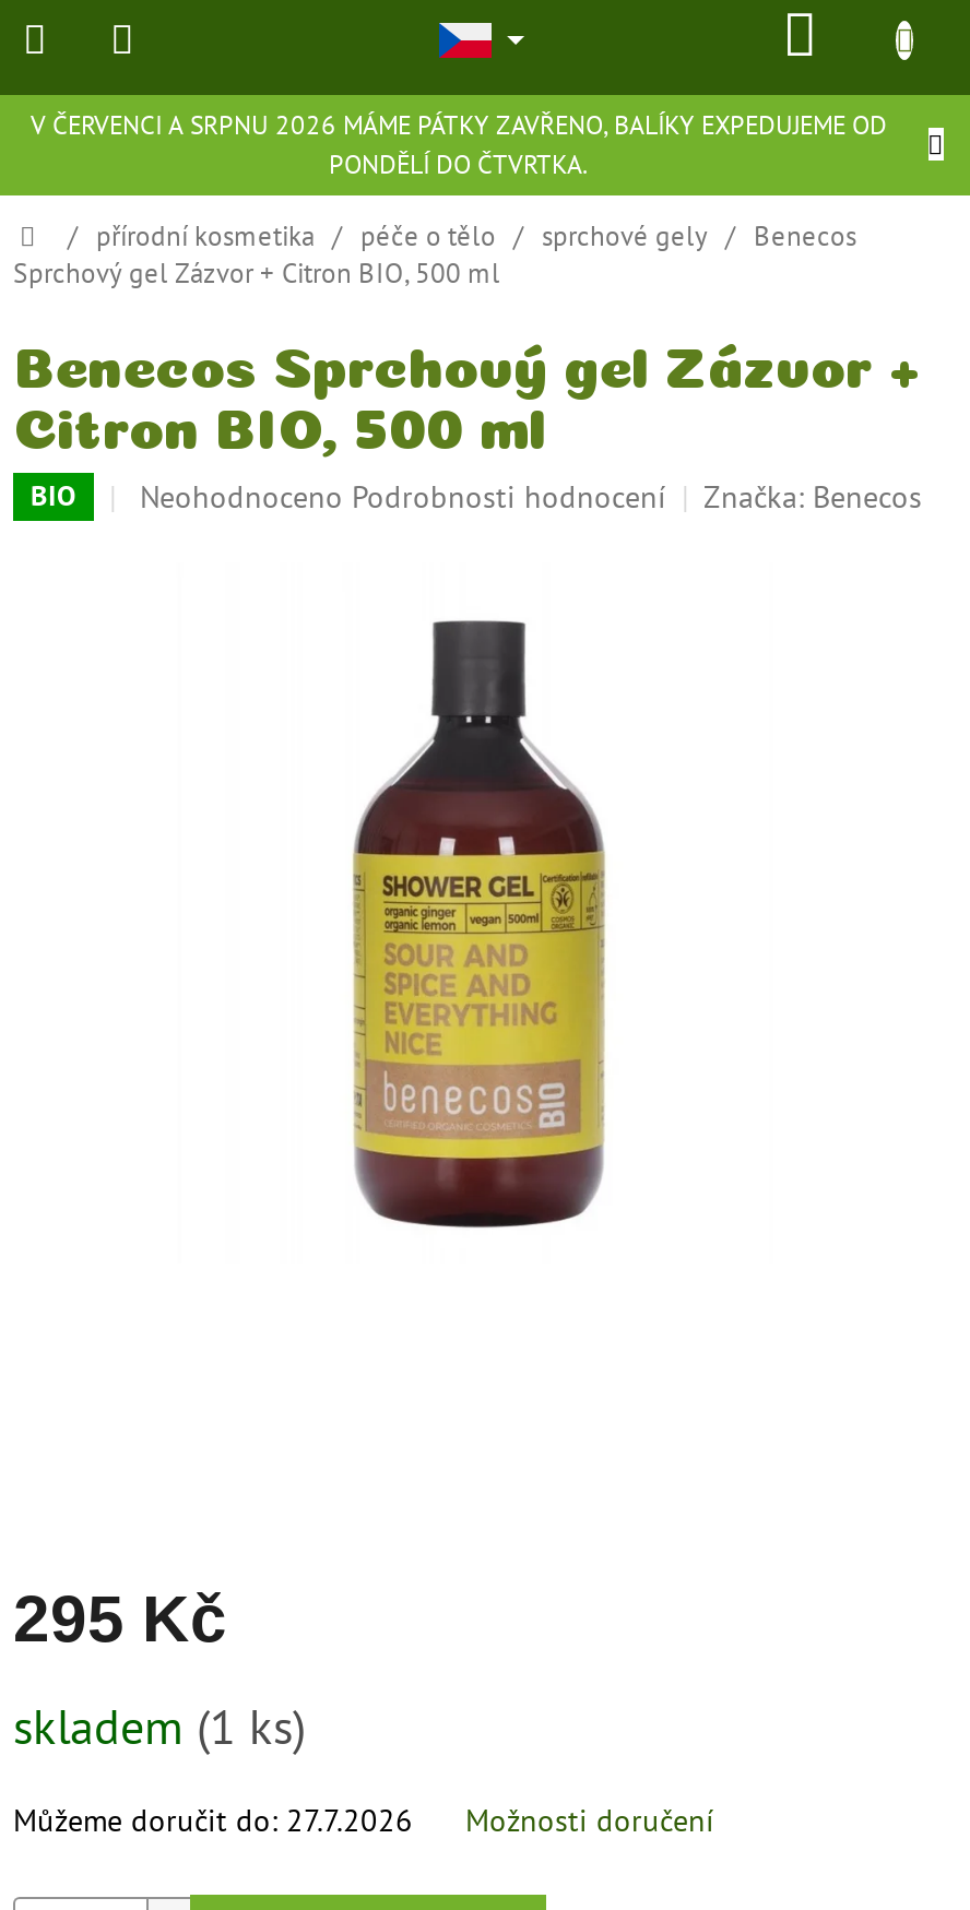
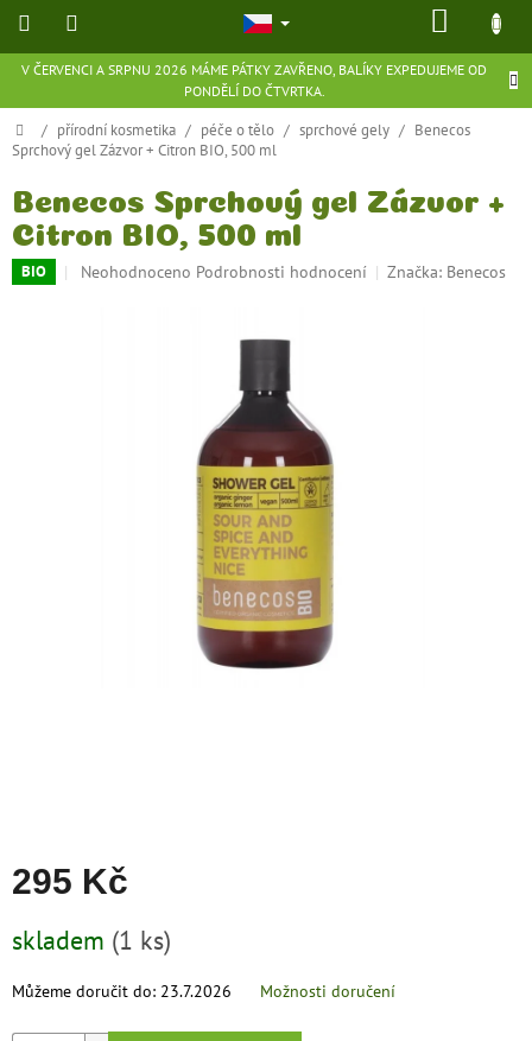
[13,1802,413,1841] Můžeme doručit do: 27.7.2026 -> [12,981,232,1002] Můžeme doručit do: 23.7.2026

